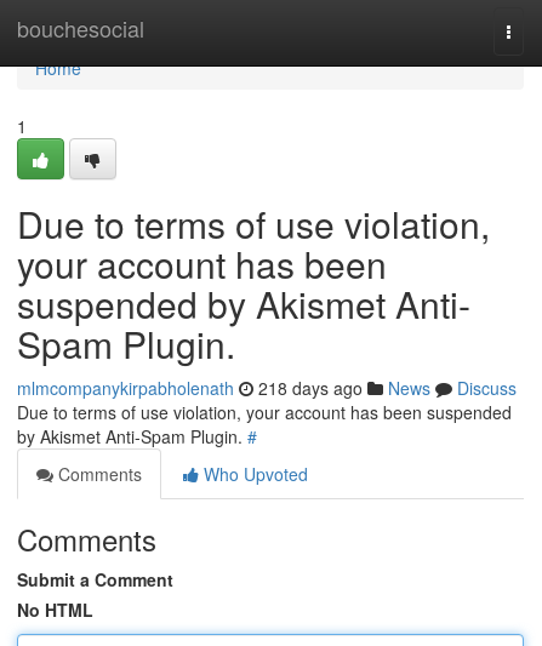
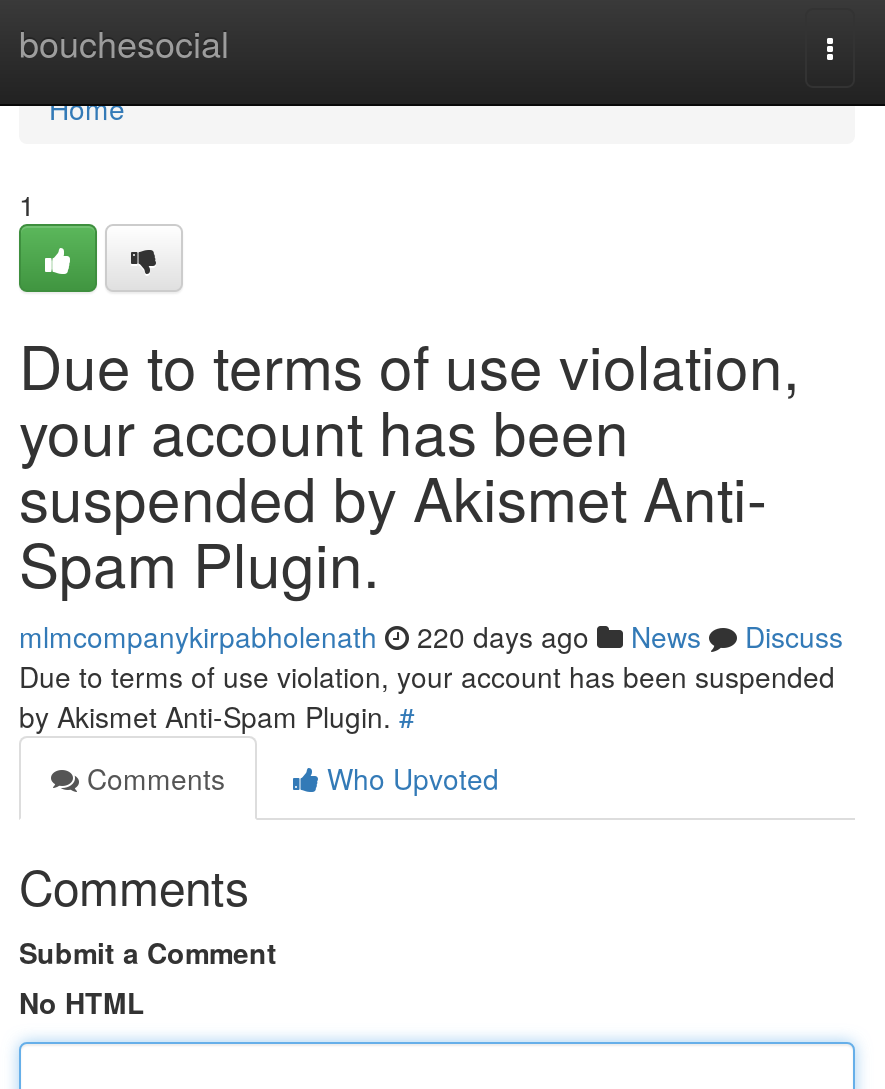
[17,376,517,400] mlmcompanykirpabholenath 218 days ago News Discuss -> [19,616,843,656] mlmcompanykirpabholenath 220 days ago News Discuss

